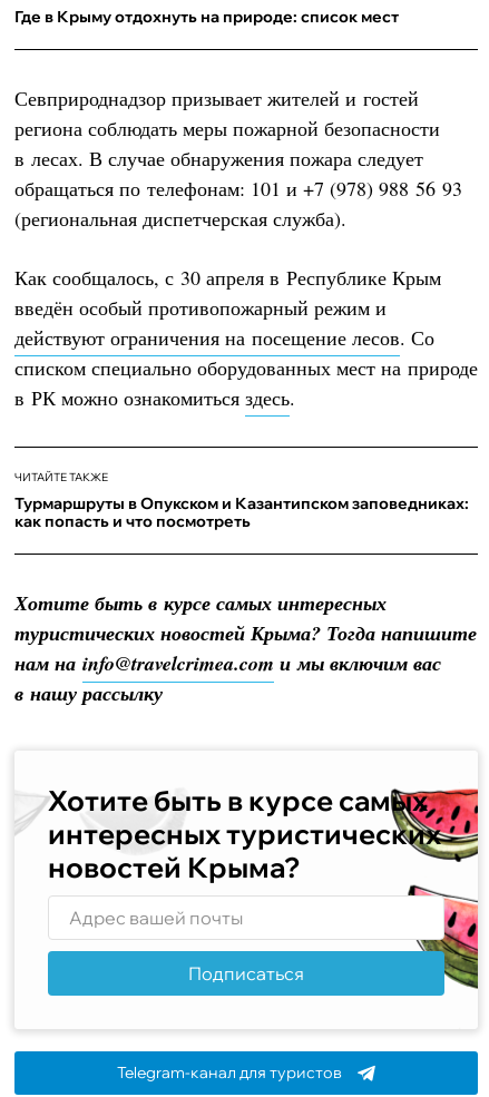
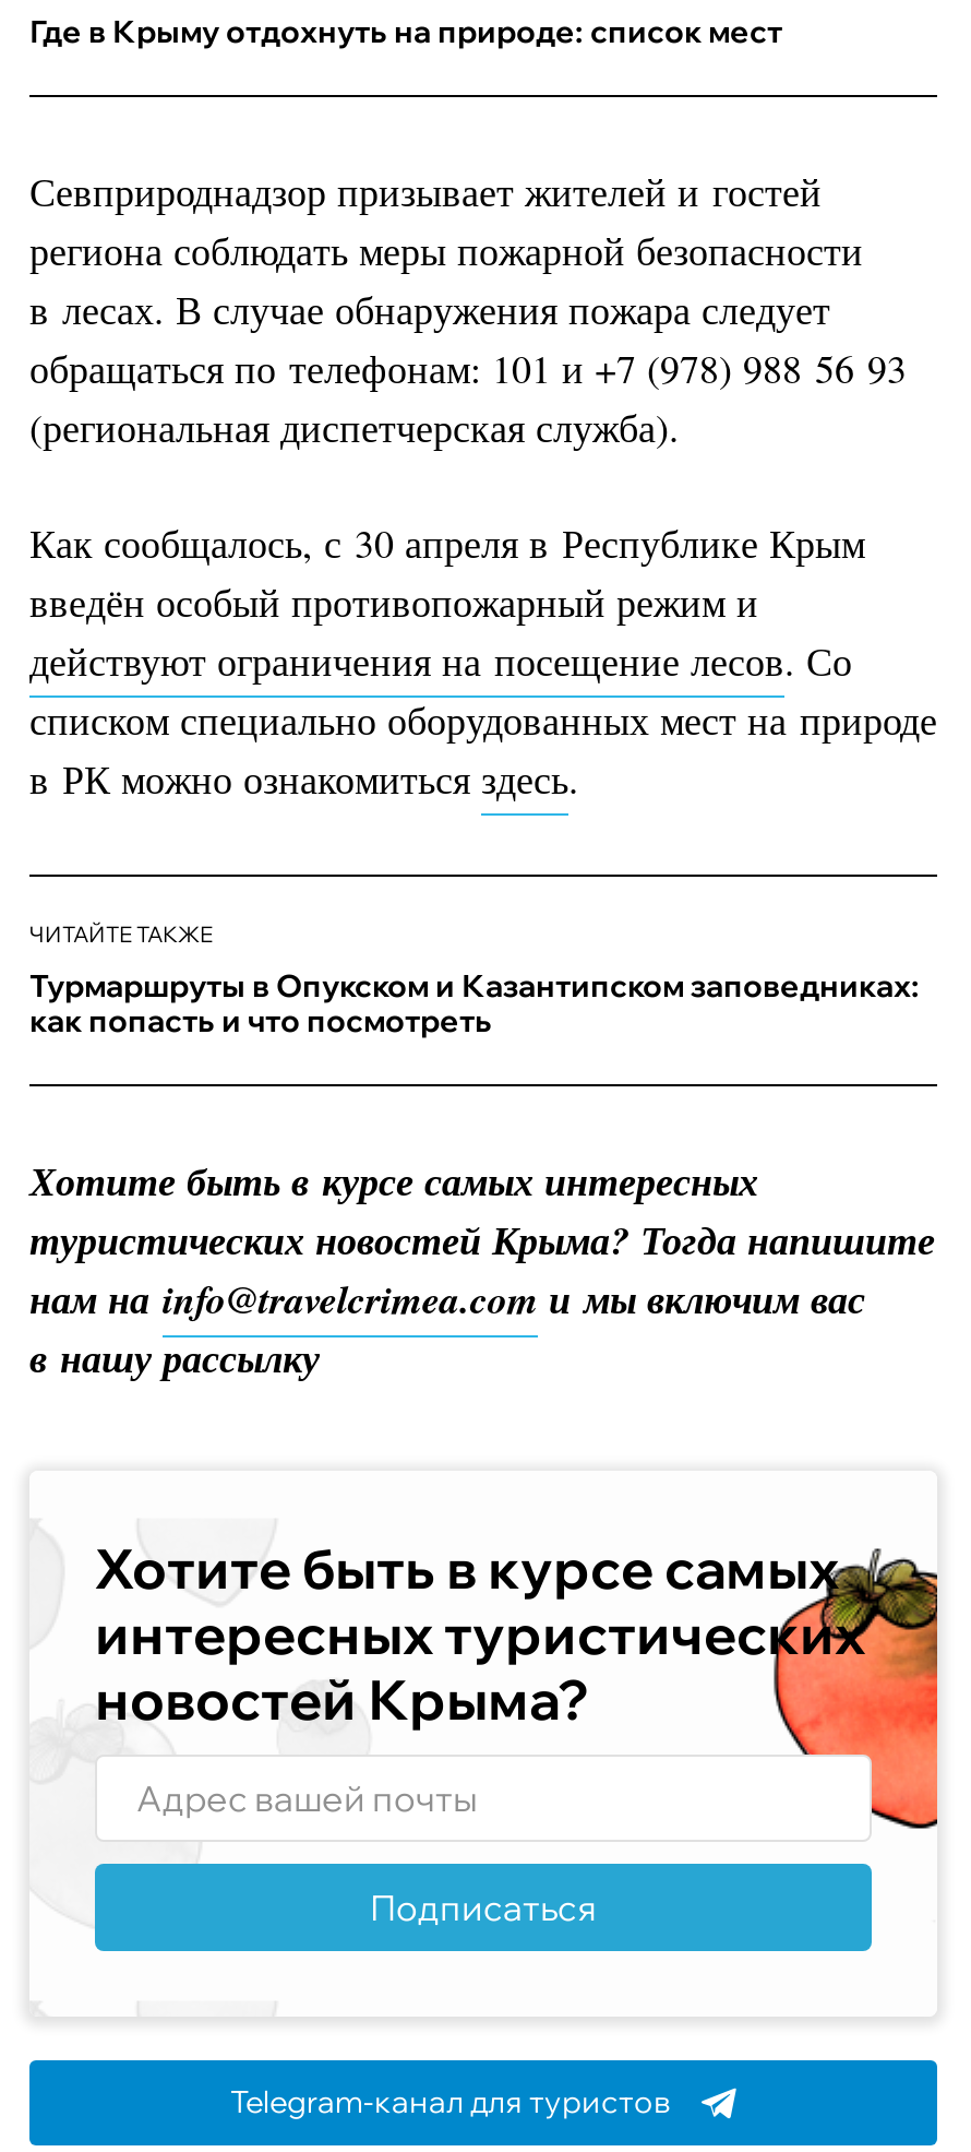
[394,789,479,989] [image] -> [771,1547,939,1936] [image]

